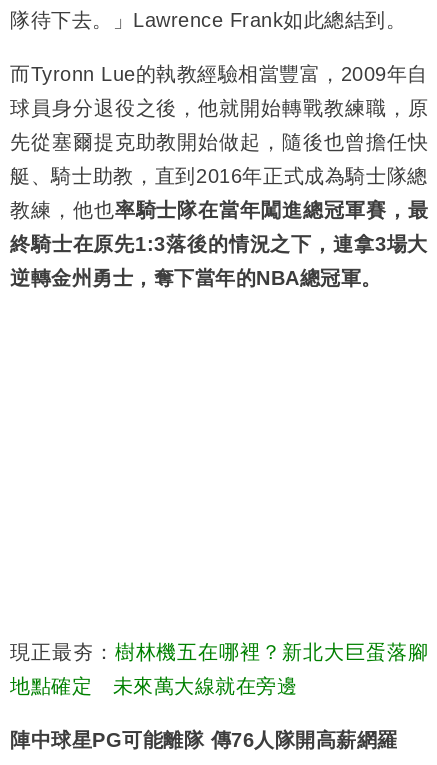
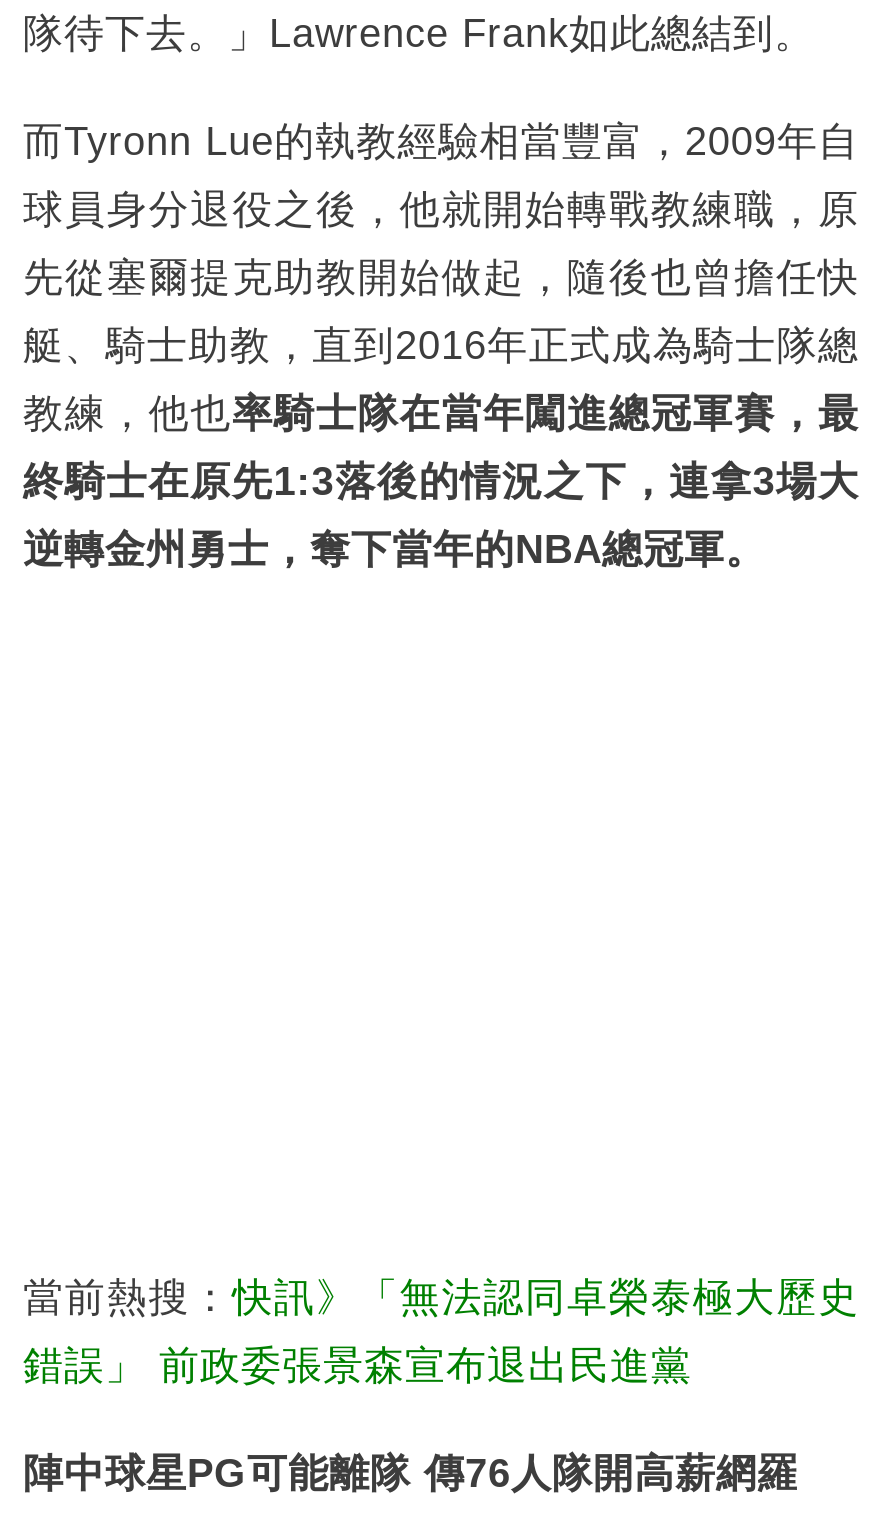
[10,641,428,663] 現正最夯：樹林機五在哪裡？新北大巨蛋落腳 -> [23,1274,859,1318] 當前熱搜：快訊》「無法認同卓榮泰極大歷史
[10,675,297,697] 地點確定 未來萬大線就在旁邊 -> [23,1342,692,1386] 錯誤」 前政委張景森宣布退出民進黨

